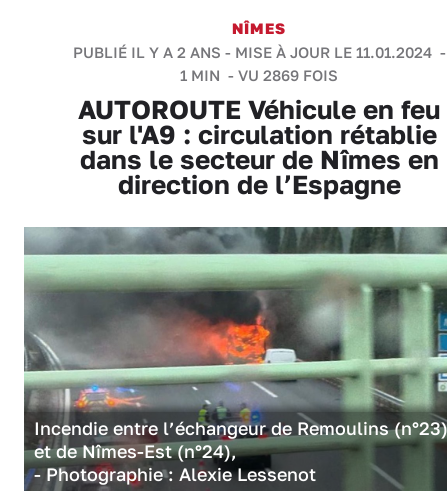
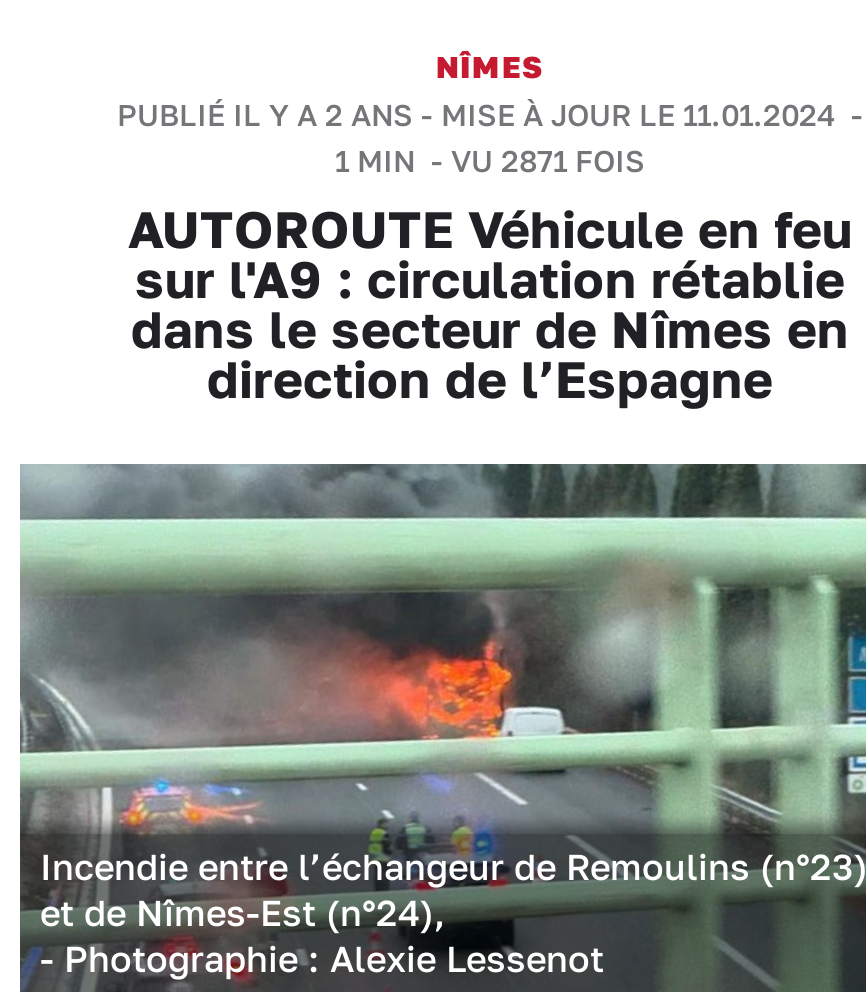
[180,66,338,84] 1 MIN - VU 2869 FOIS -> [335,142,645,178] 1 MIN - VU 2871 FOIS

